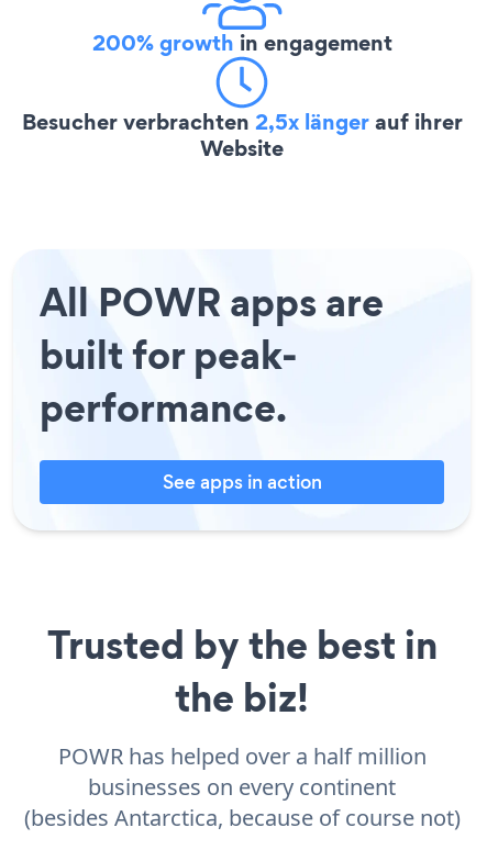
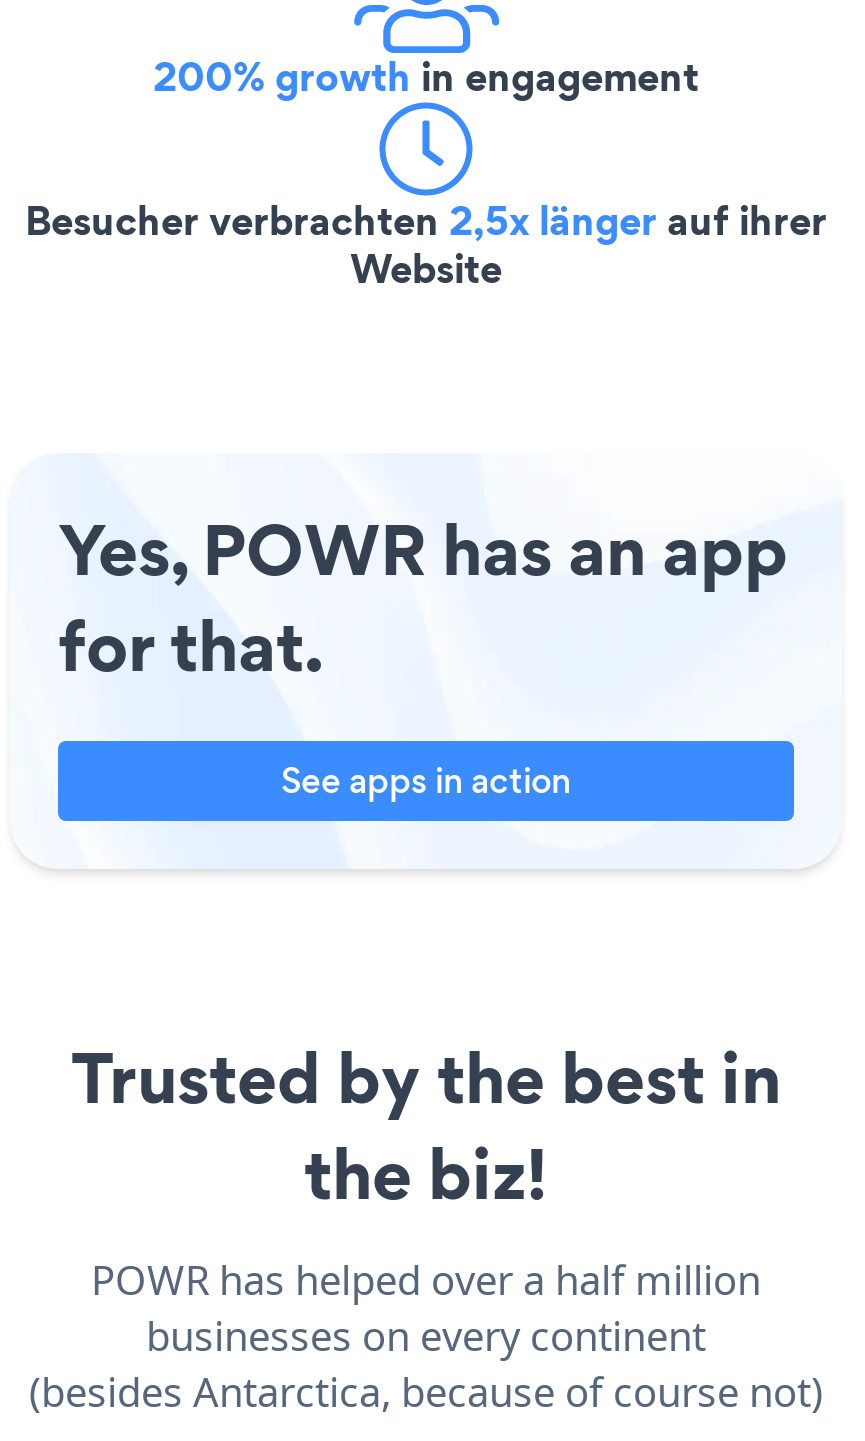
[40,274,384,435] All POWR apps are | built for peak- | performance. -> [58,500,788,696] Yes, POWR has an app | for that.

